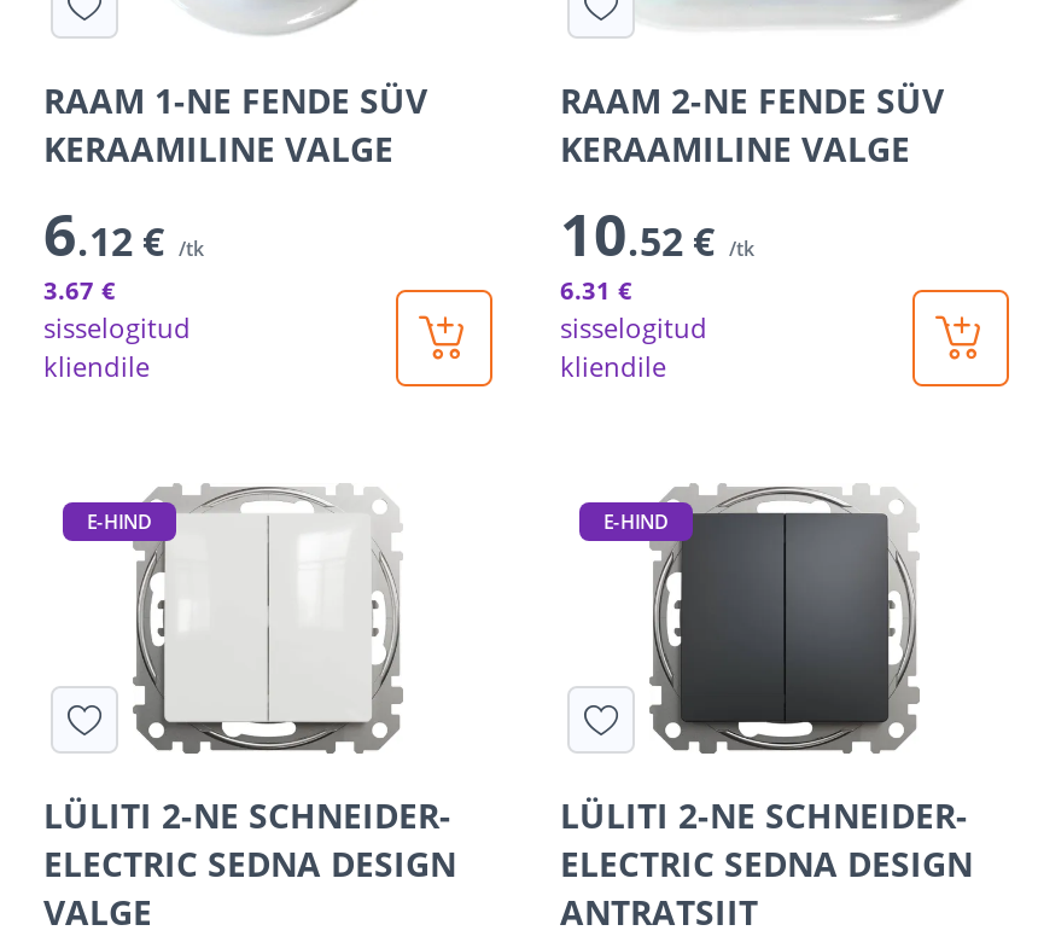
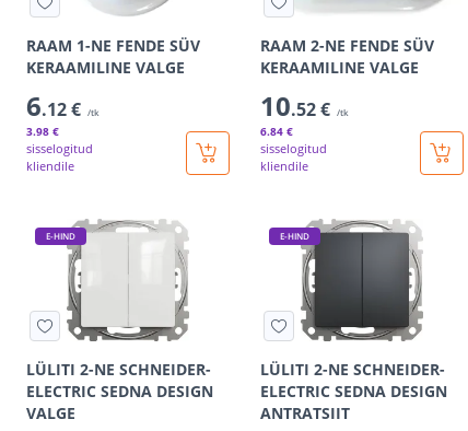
[43,273,116,307] 3.67 € -> [26,124,59,139] 3.98 €
[560,273,632,307] 6.31 € -> [260,124,293,139] 6.84 €

